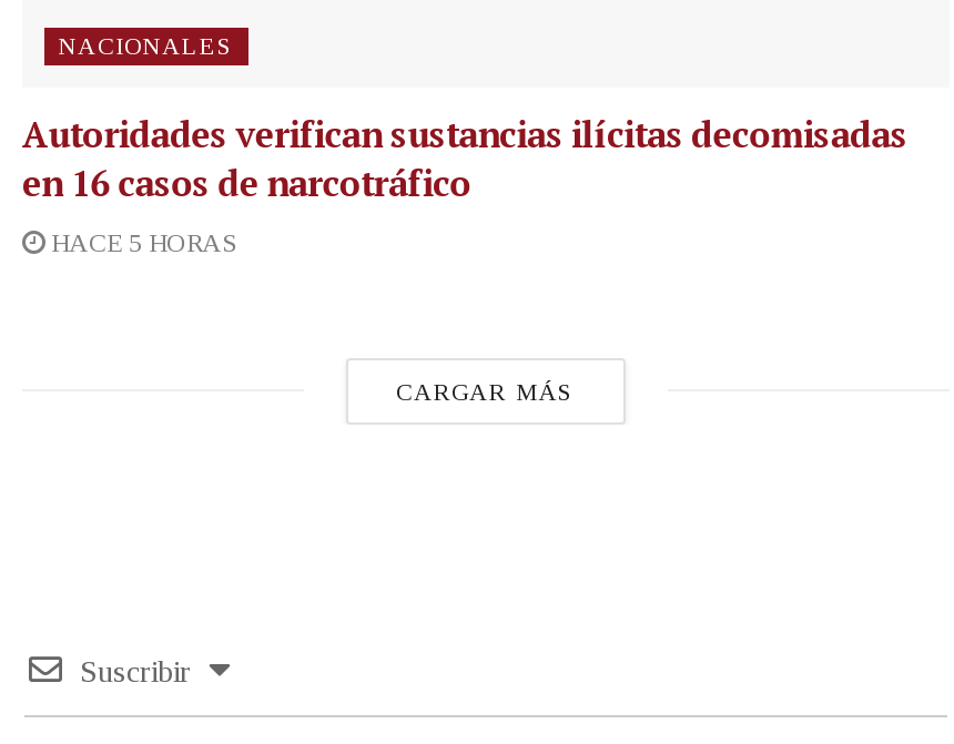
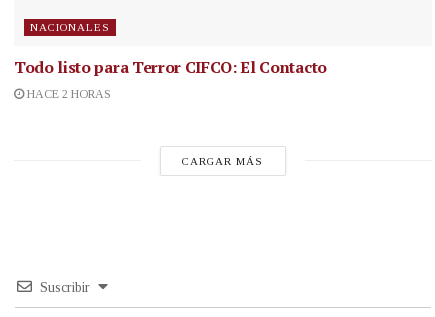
[22,109,907,258] Autoridades verifican sustancias ilícitas decomisadas | en 16 casos de narcotráfico | HACE 5 HORAS -> [14,56,327,101] Todo listo para Terror CIFCO: El Contacto | HACE 2 HORAS

